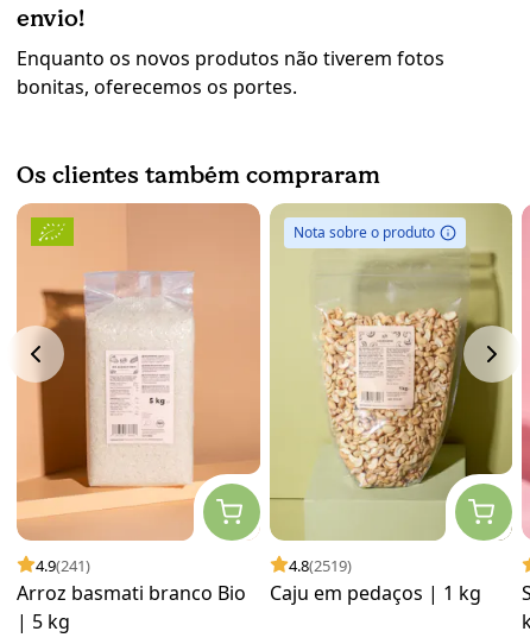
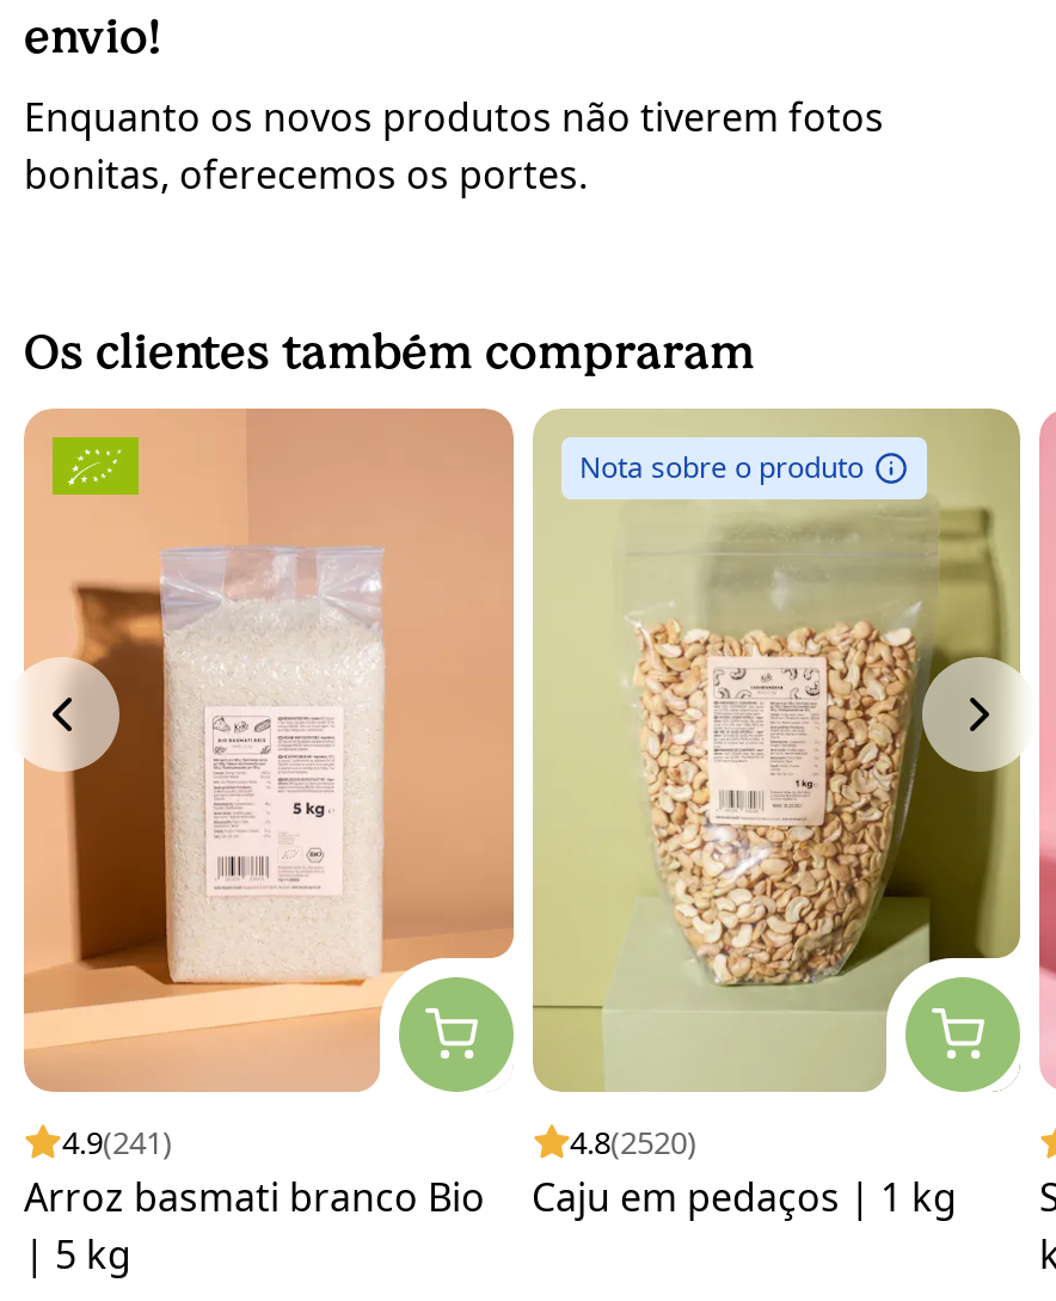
[288,554,351,576] 4.8(2519) -> [570,1121,696,1164] 4.8(2520)

